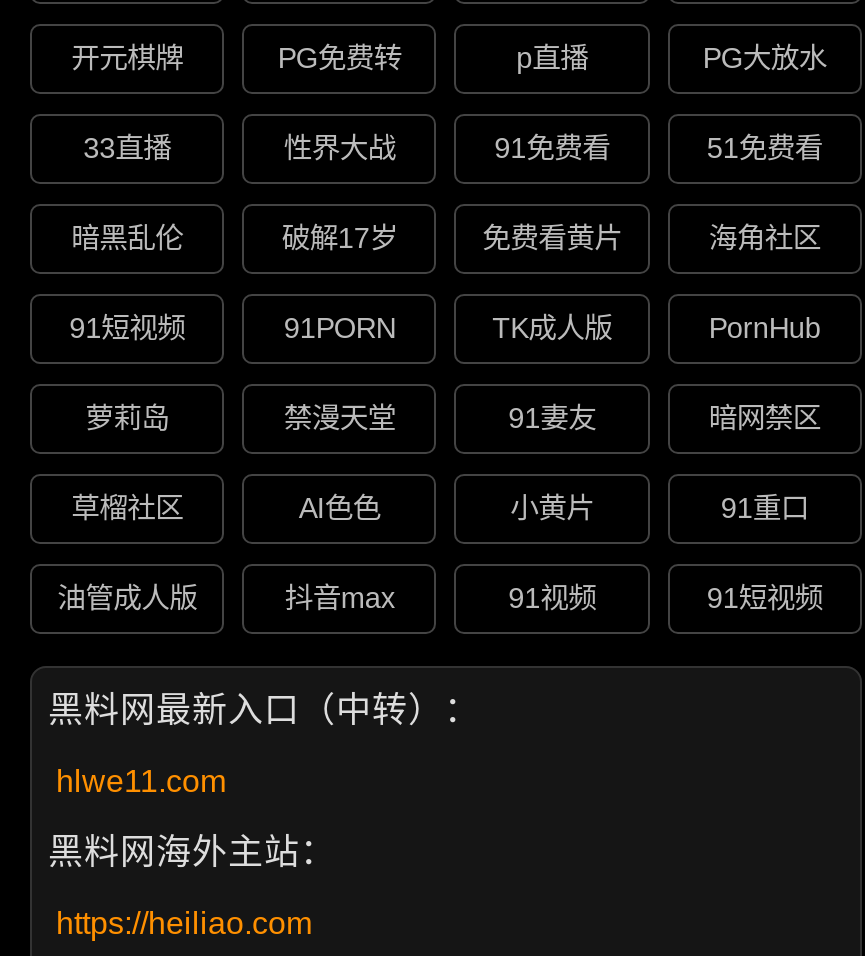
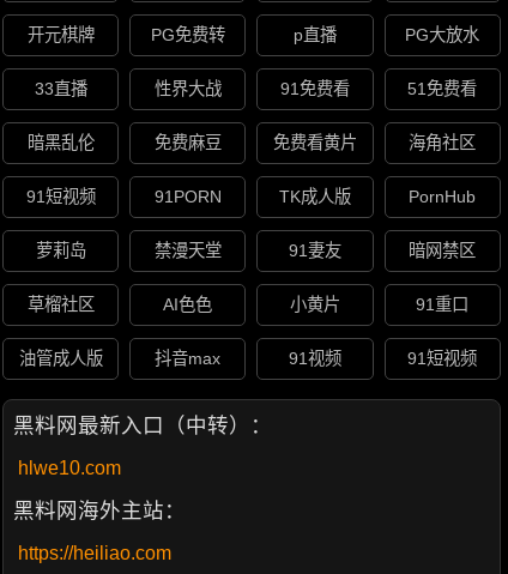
[282,223,398,255] 破解17岁 -> [154,133,221,153] 免费麻豆
[56,764,226,798] hlwe11.com -> [18,458,121,478] hlwe10.com

